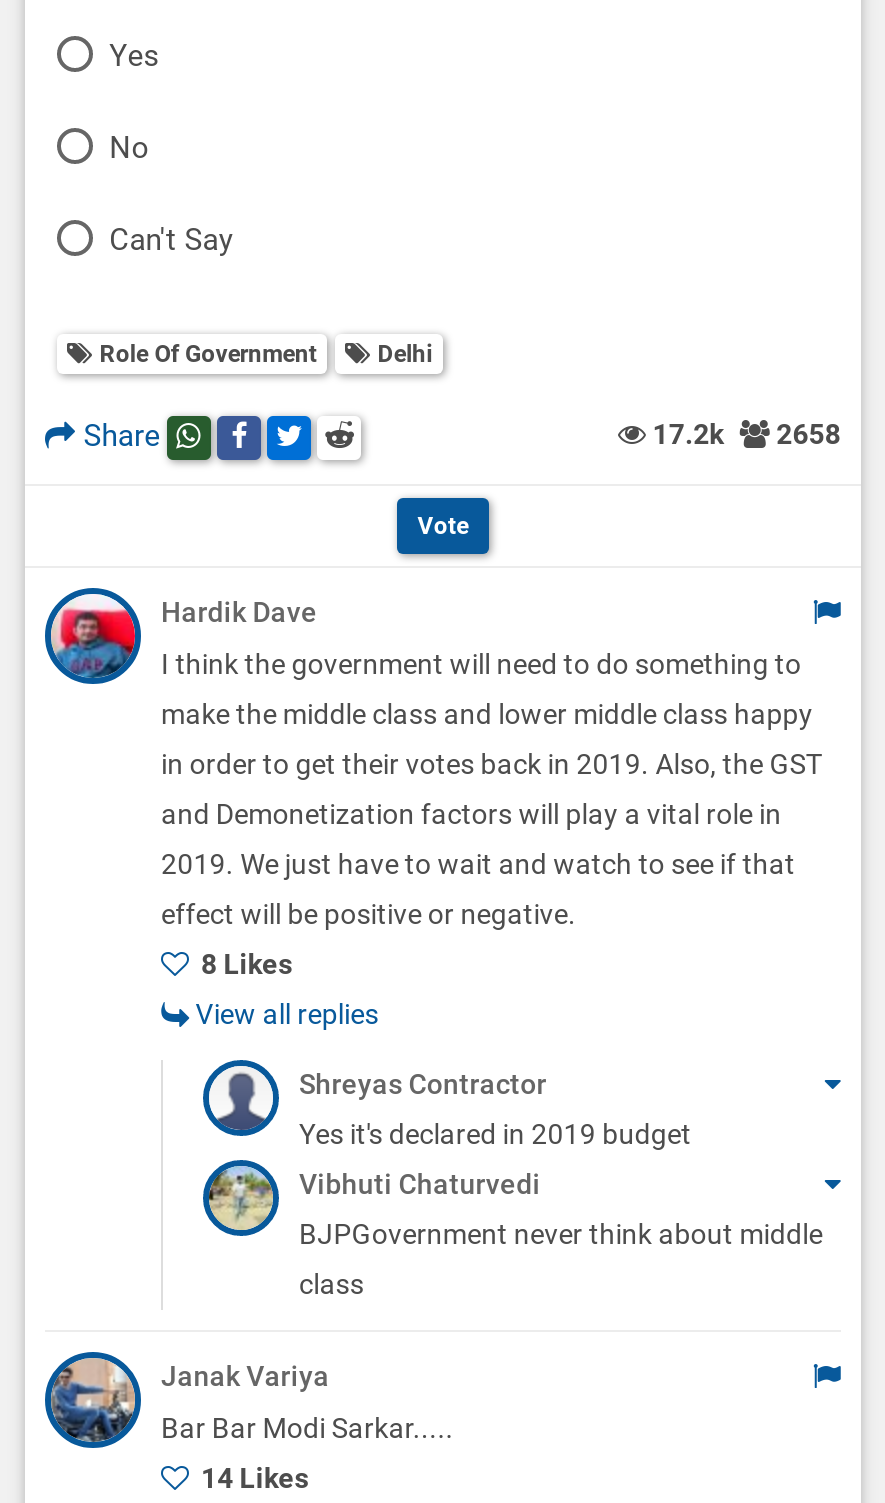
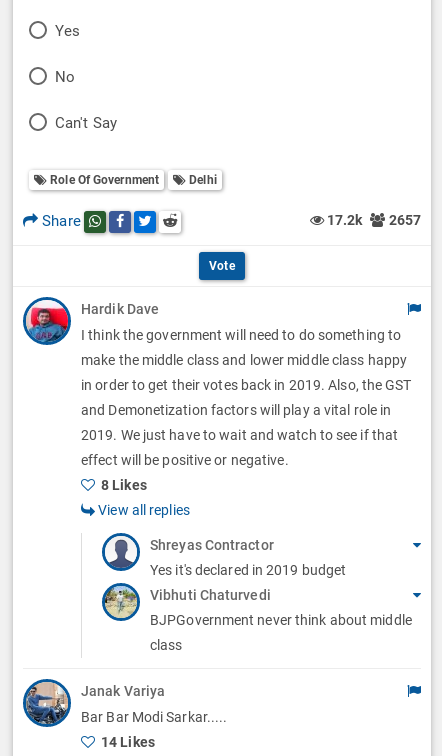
[653,417,841,449] 17.2k 2658 -> [327,211,421,227] 17.2k 2657

